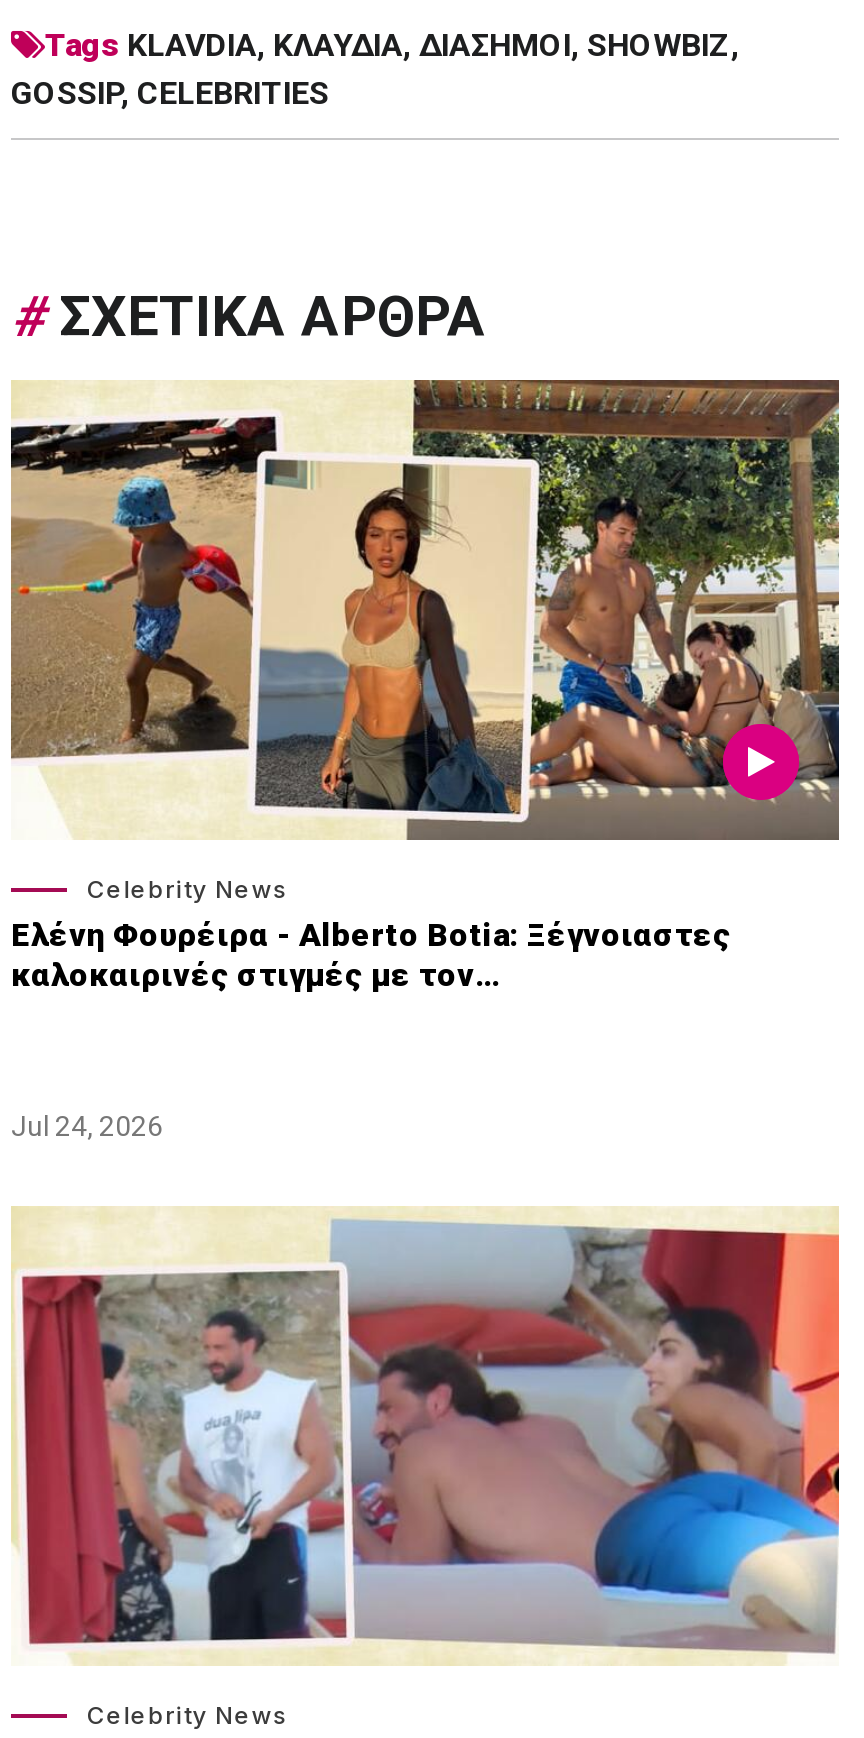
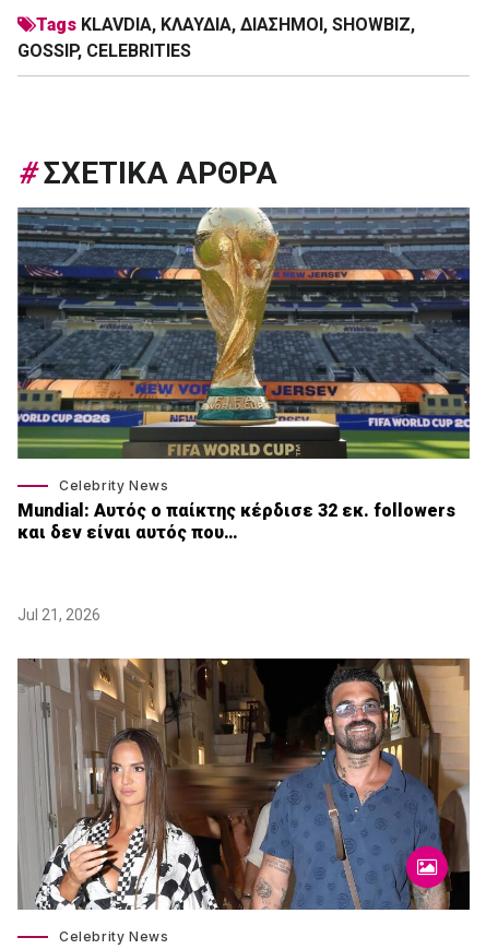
[9,378,841,994] [image] | Ελένη Φουρέιρα - Alberto Botia: Ξέγνοιαστες | καλοκαιρινές στιγμές με τον… -> [16,206,471,543] [image] | Mundial: Aυτός ο παίκτης κέρδισε 32 εκ. followers | και δεν είναι αυτός που…
[11,1110,163,1142] Jul 24, 2026 -> [17,606,100,623] Jul 21, 2026
[11,1206,841,1666] [image] -> [16,657,471,911] [image]

